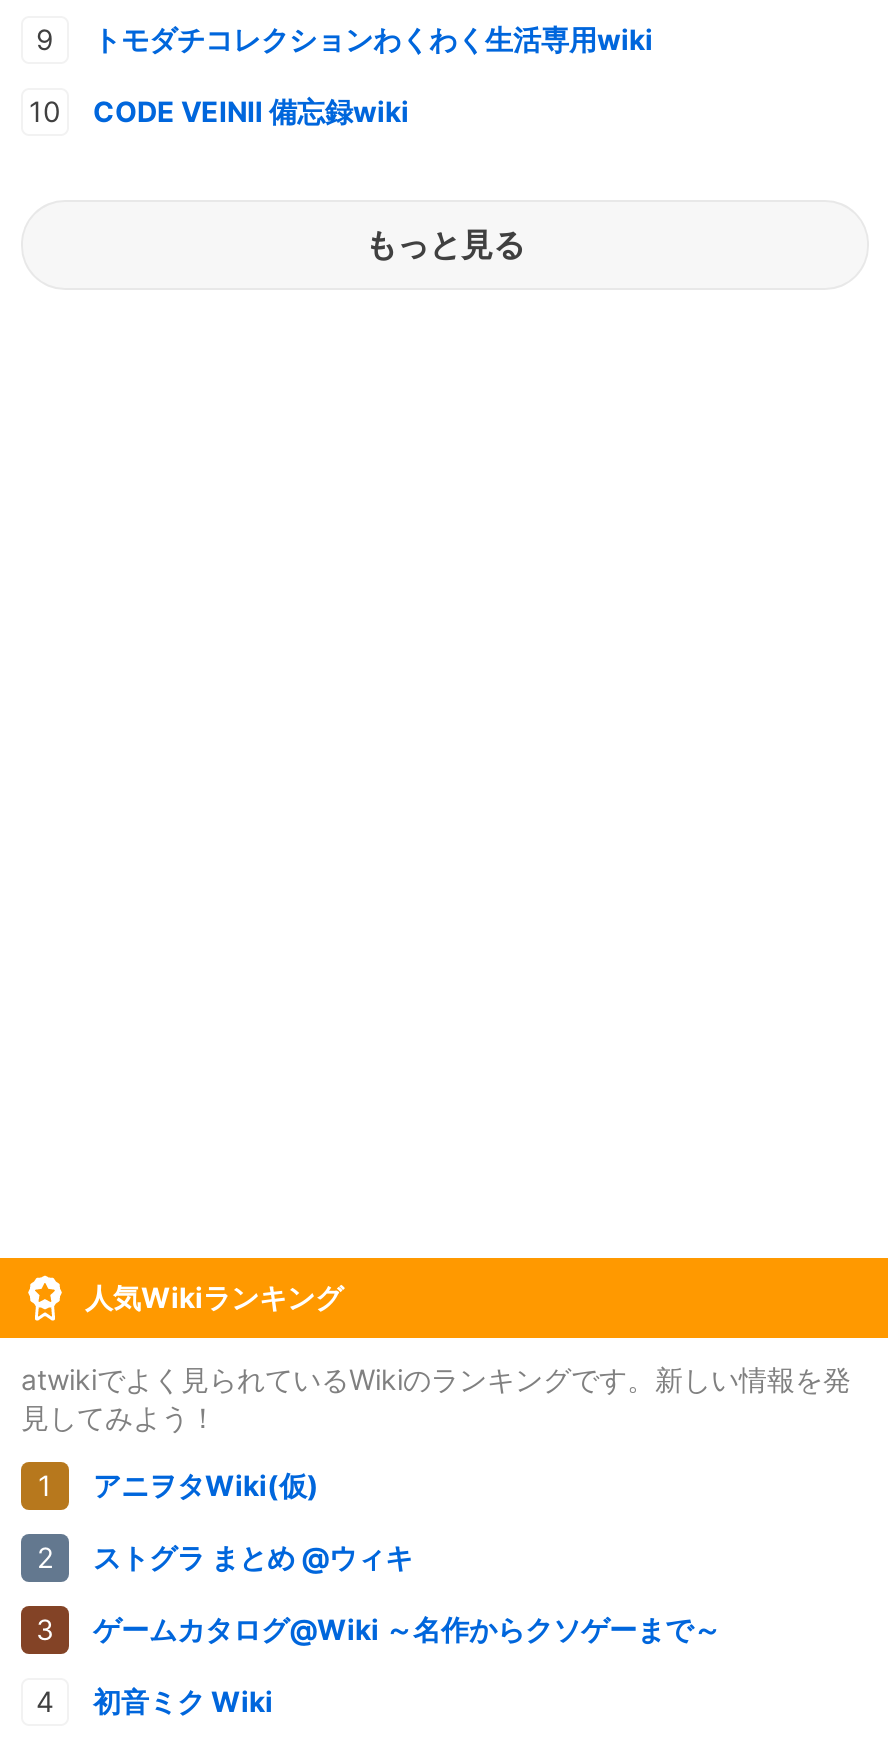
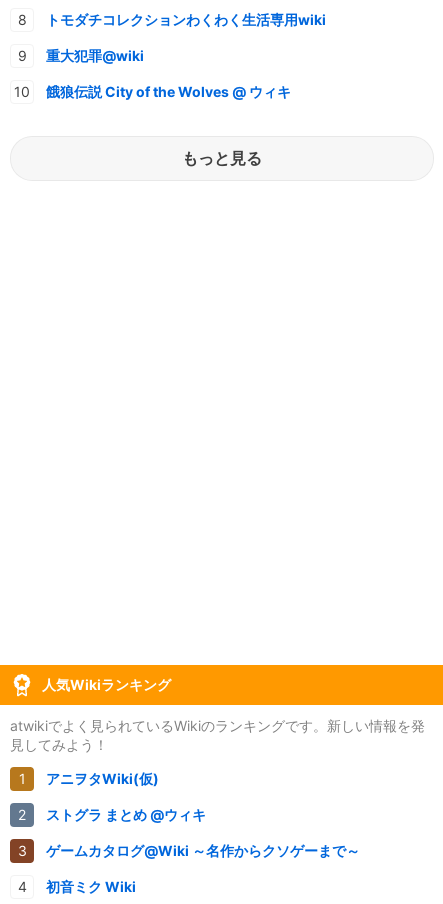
[93,93,409,127] CODE VEINⅡ 備忘録wiki -> [46,47,291,100] 重大犯罪@wiki | 餓狼伝説 City of the Wolves @ ウィキ

